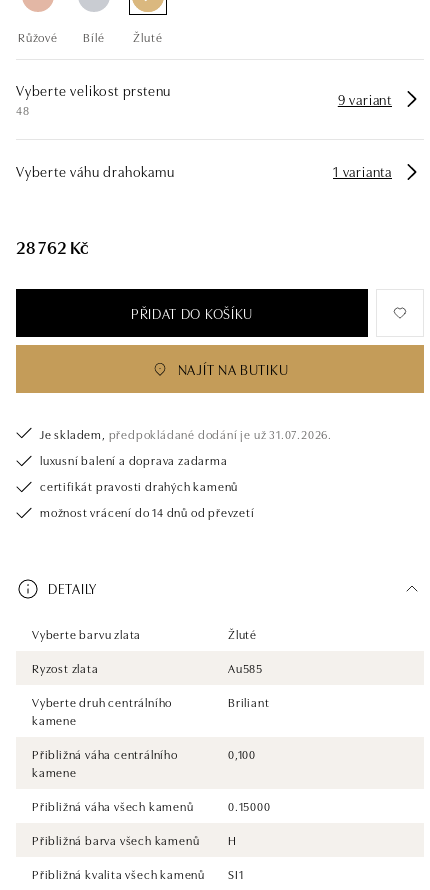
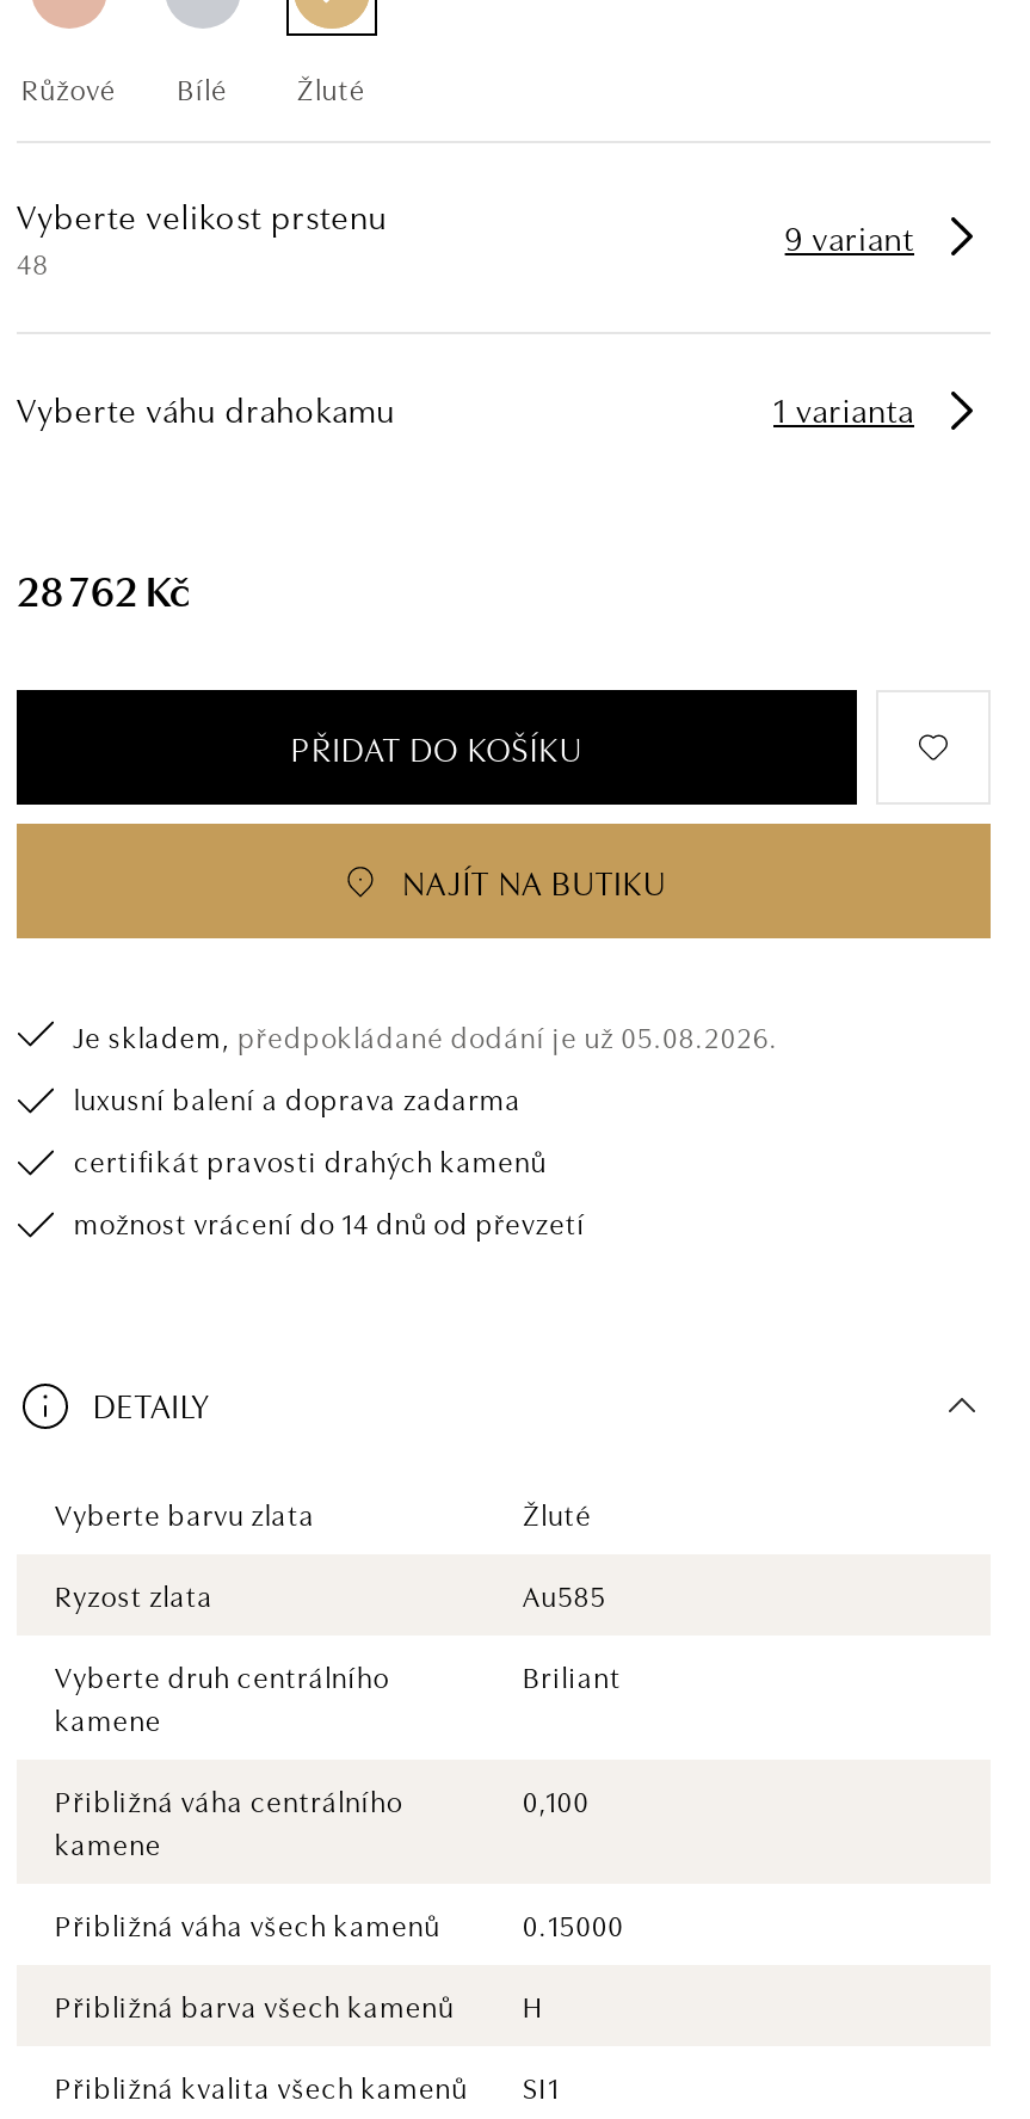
[40,425,332,442] Je skladem, předpokládané dodání je už 31.07.2026. -> [74,1014,778,1055] Je skladem, předpokládané dodání je už 05.08.2026.

